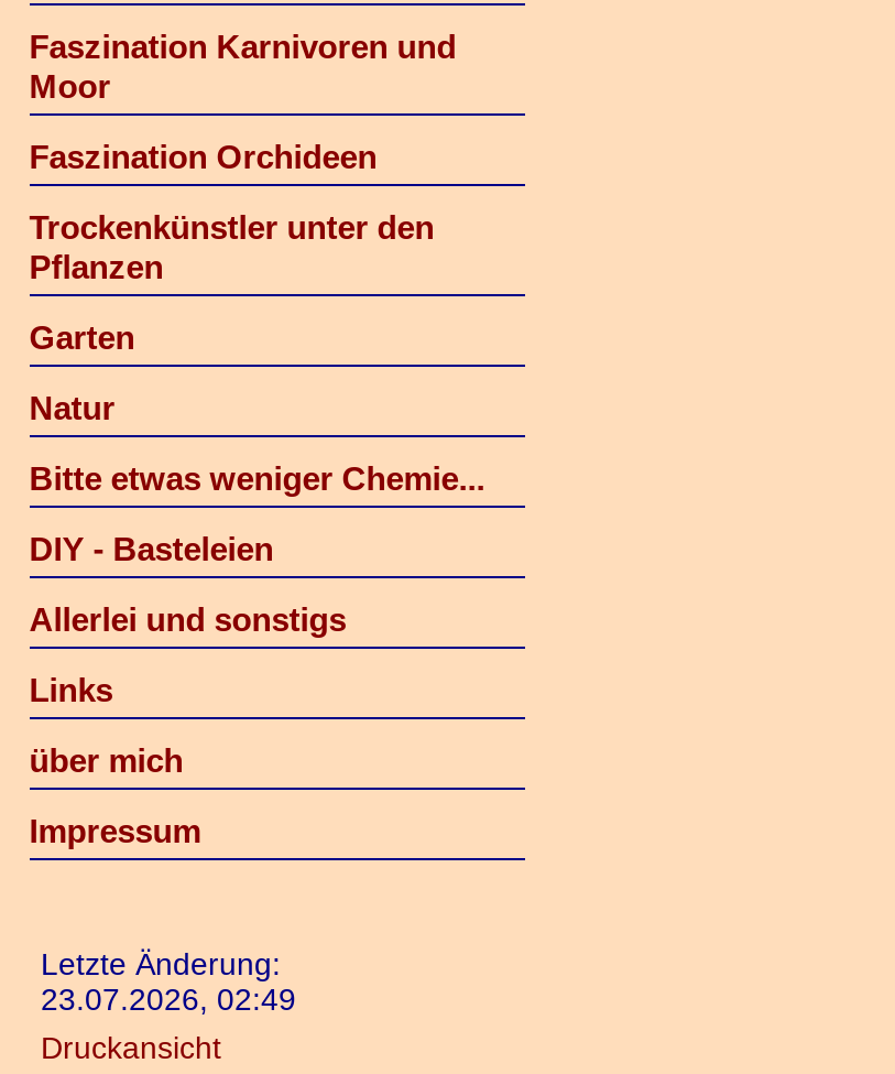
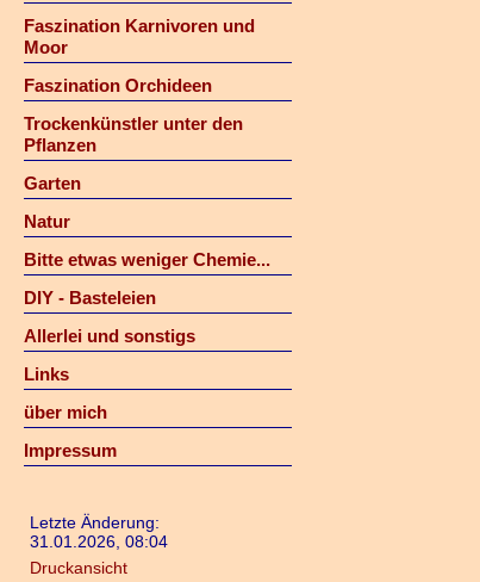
[41,981,296,1017] 23.07.2026, 02:49 -> [30,532,168,551] 31.01.2026, 08:04

